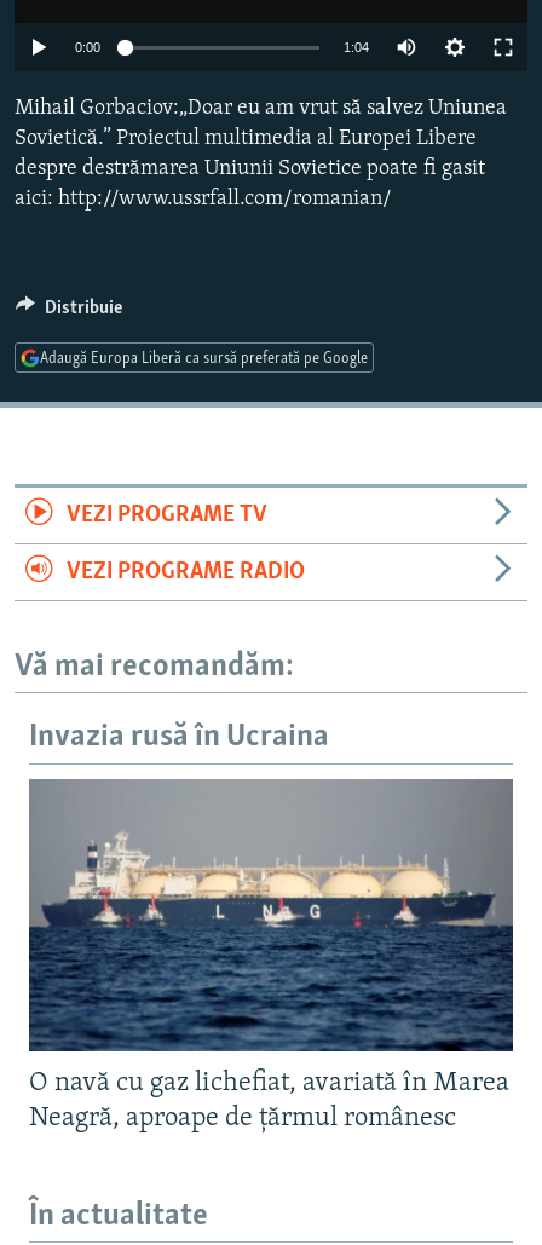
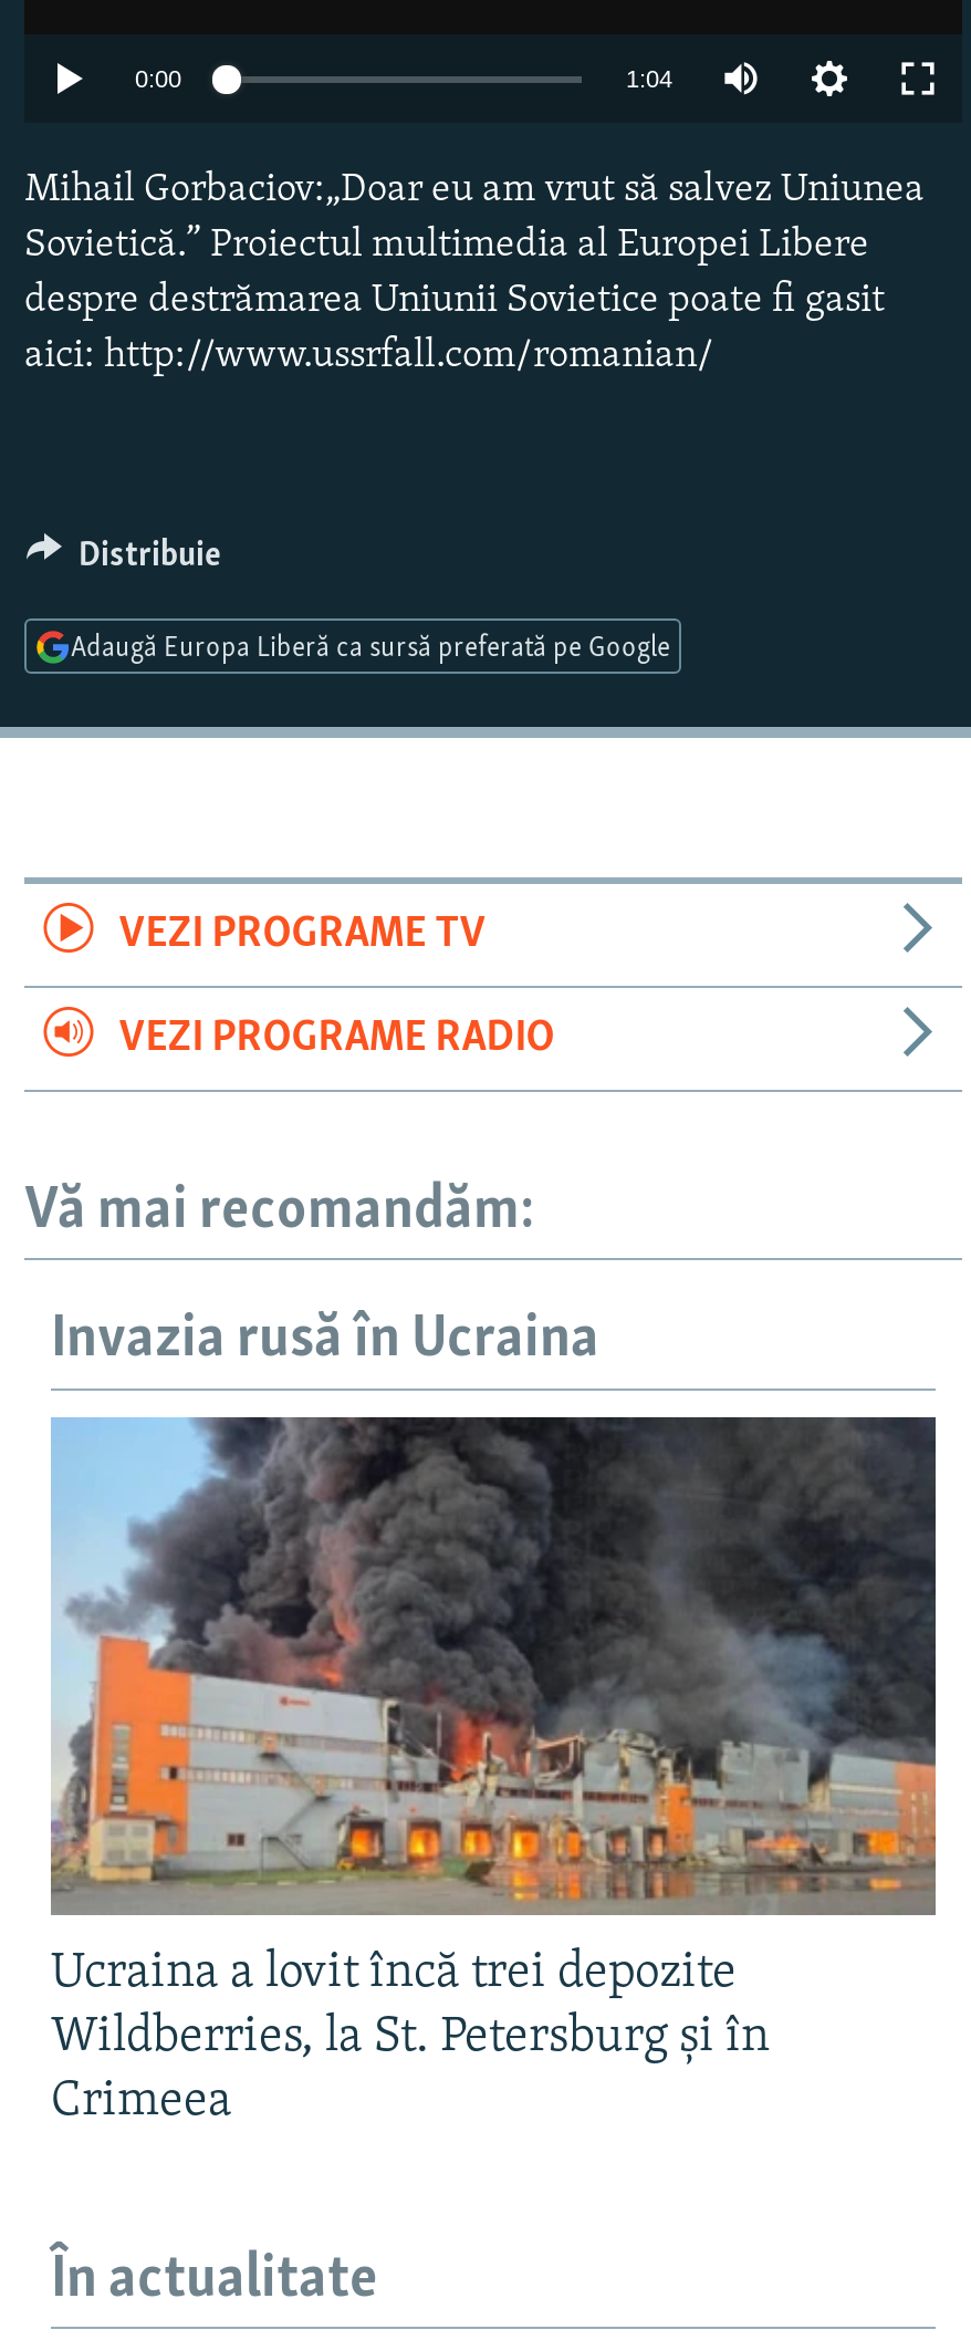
[28,778,514,1132] [image] | O navă cu gaz lichefiat, avariată în Marea | Neagră, aproape de țărmul românesc -> [49,1417,938,2127] [image] | Ucraina a lovit încă trei depozite | Wildberries, la St. Petersburg și în | Crimeea

